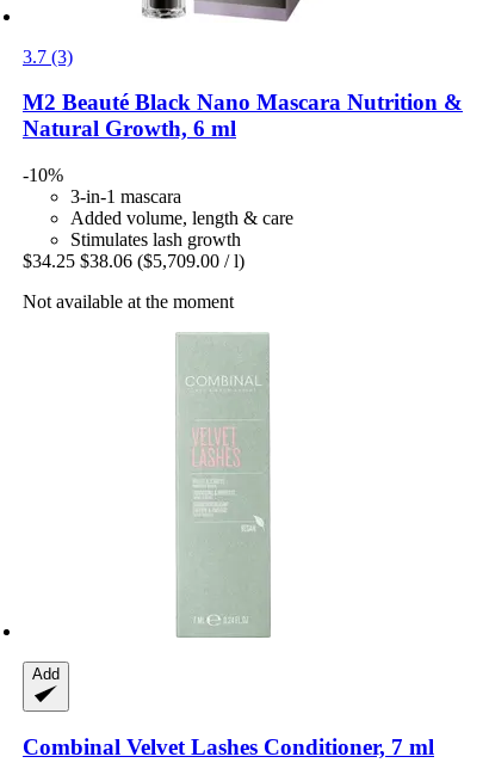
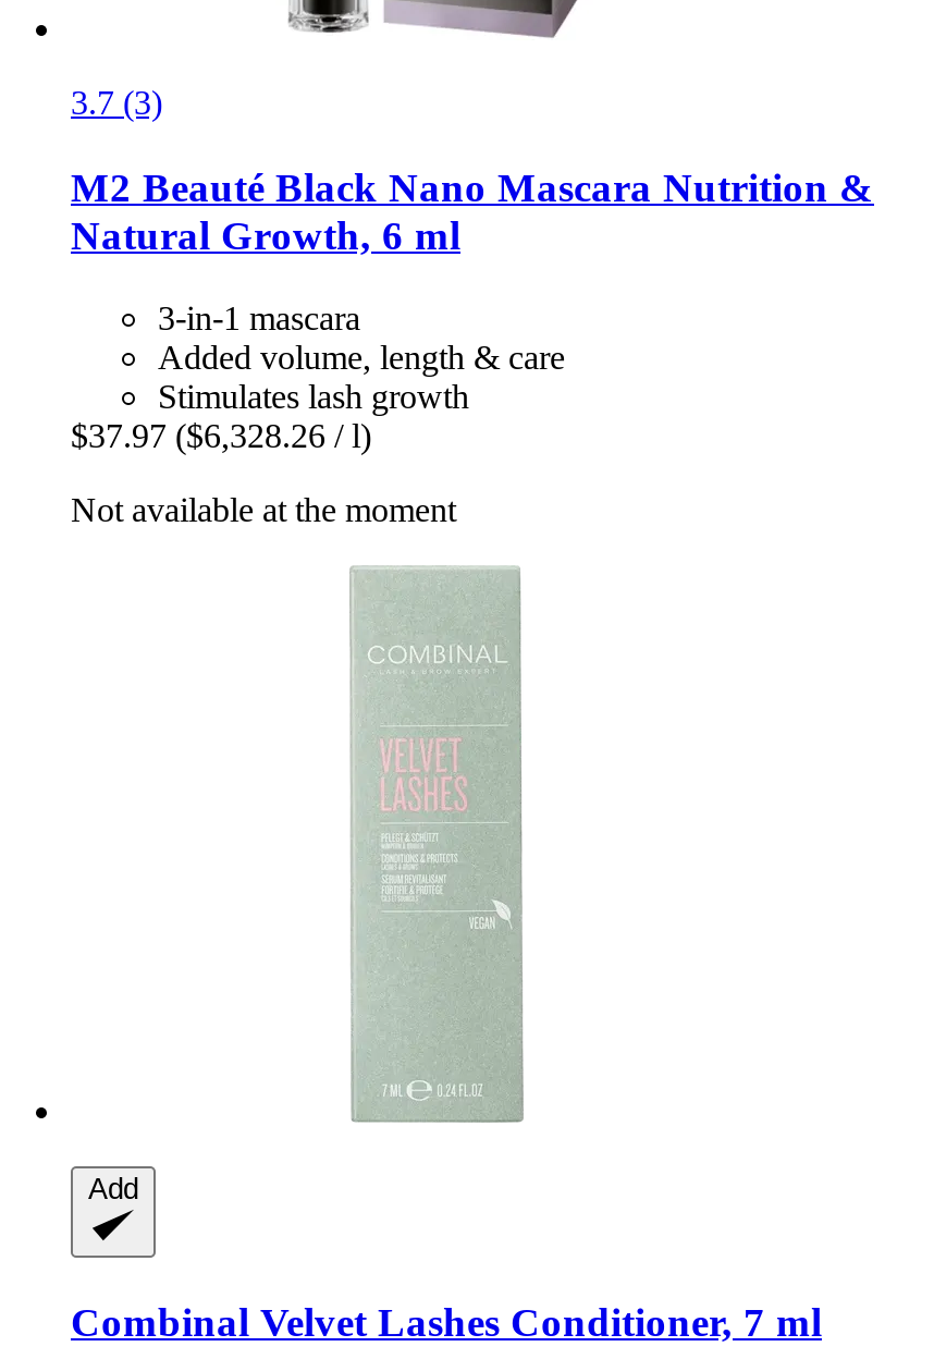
[23,165,63,185] -10% -> none
[23,251,244,271] $34.25 $38.06 ($5,709.00 / l) -> [71,418,371,455] $37.97 ($6,328.26 / l)

